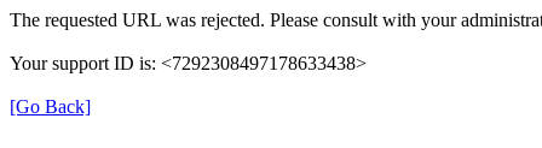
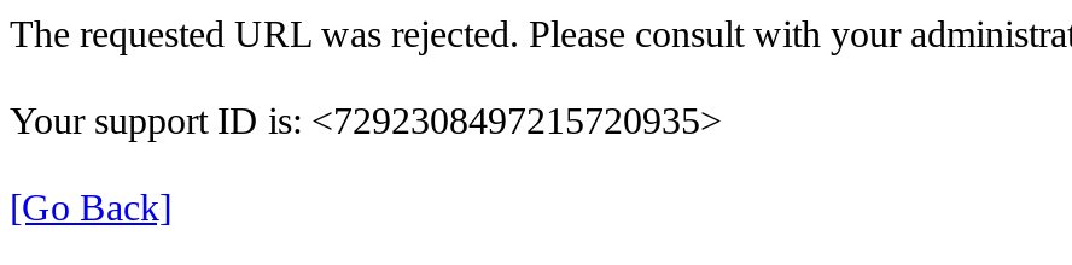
[10,53,367,73] Your support ID is: <7292308497178633438> -> [10,100,722,141] Your support ID is: <7292308497215720935>

